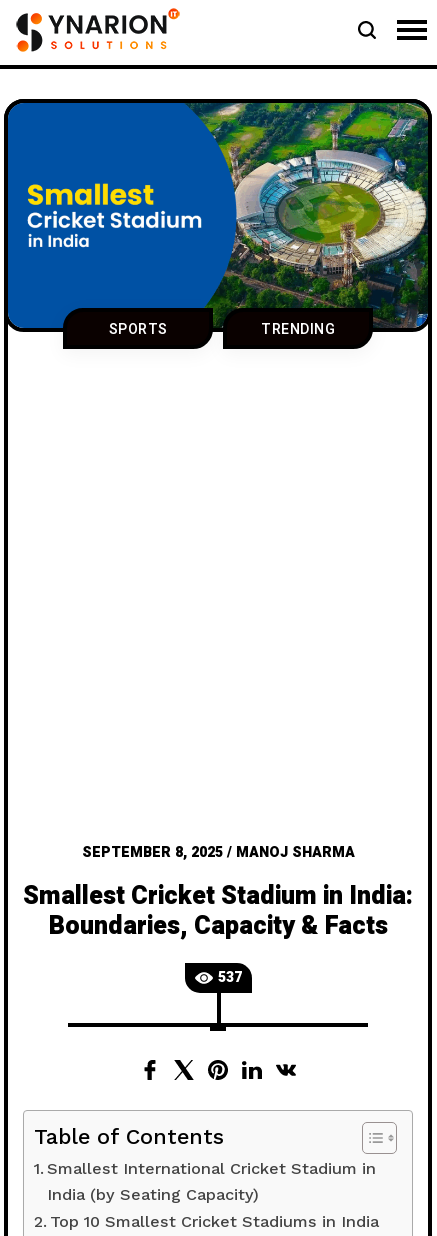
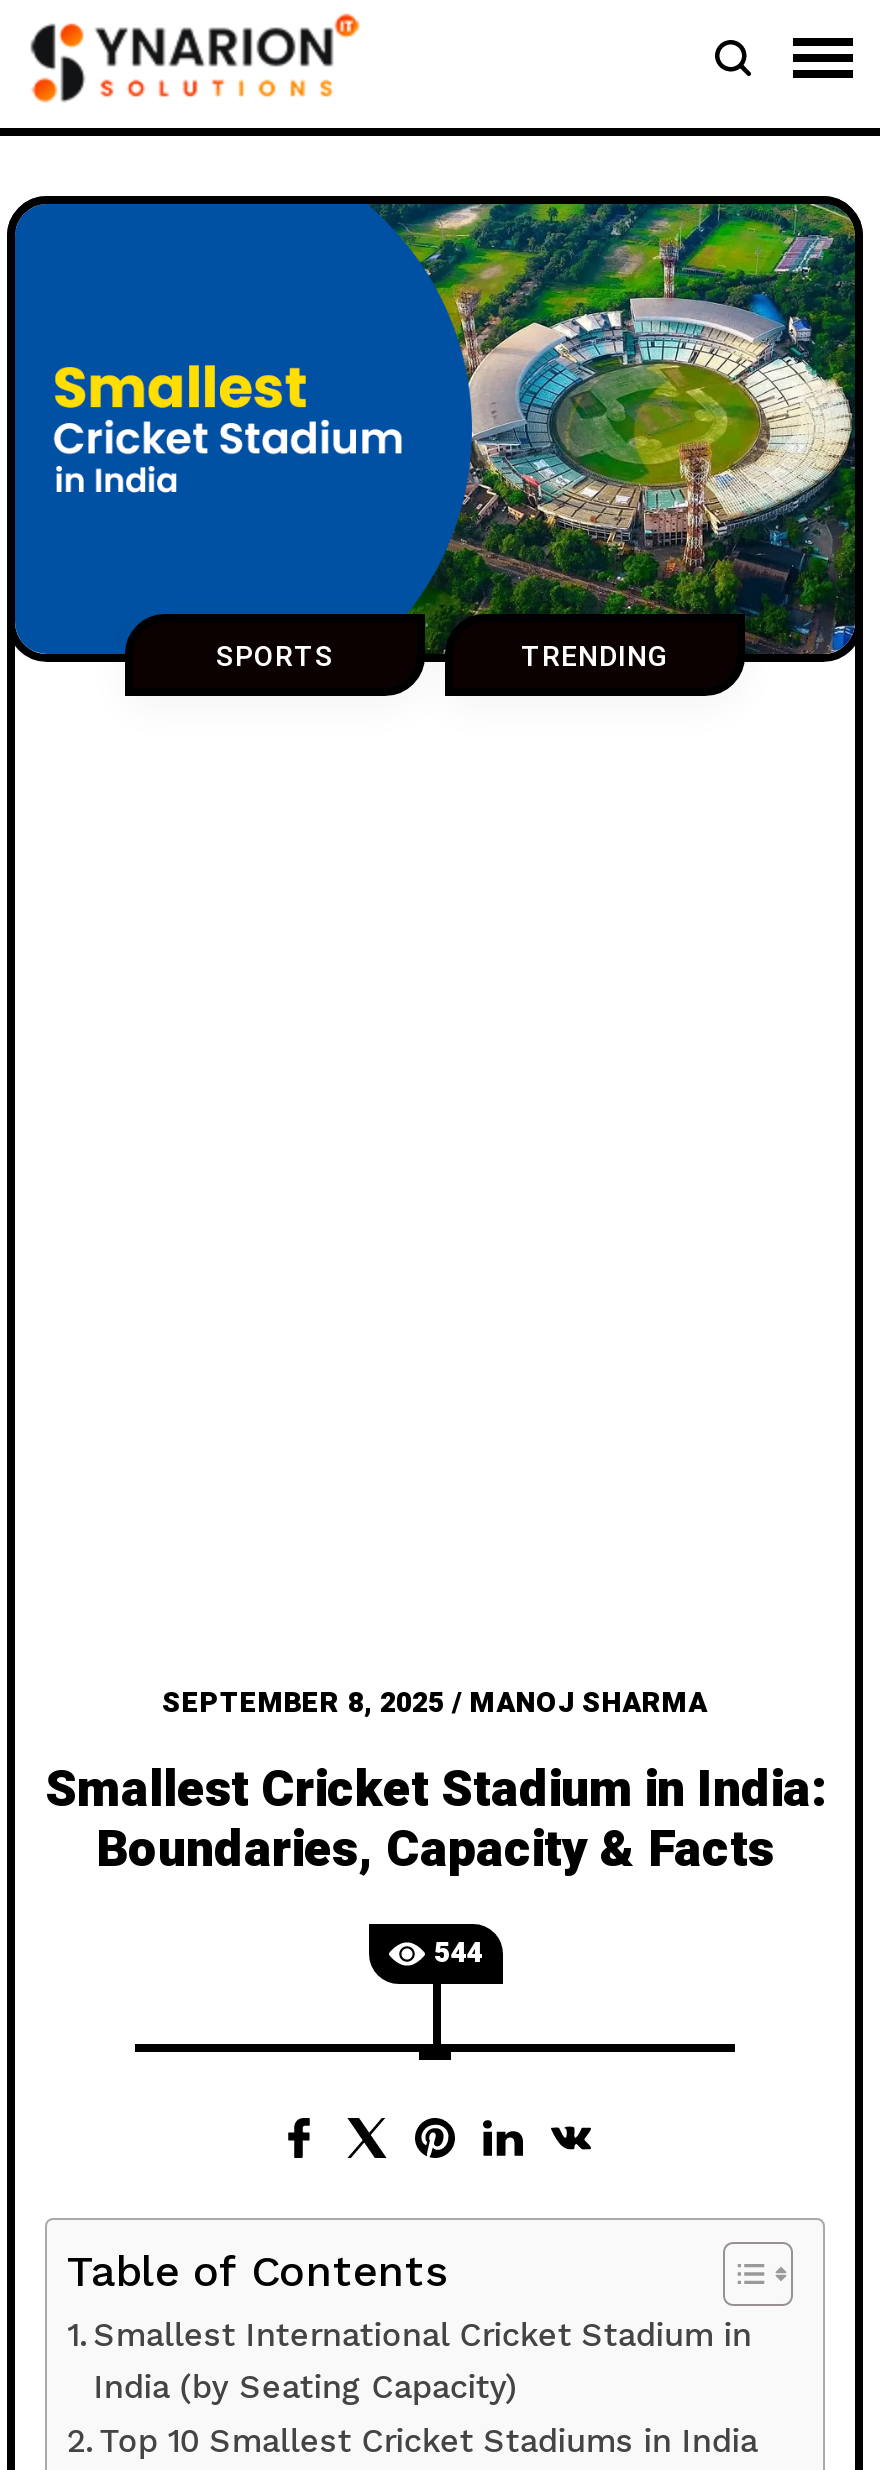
[217,967,241,988] 537 -> [434,1932,482,1974] 544

